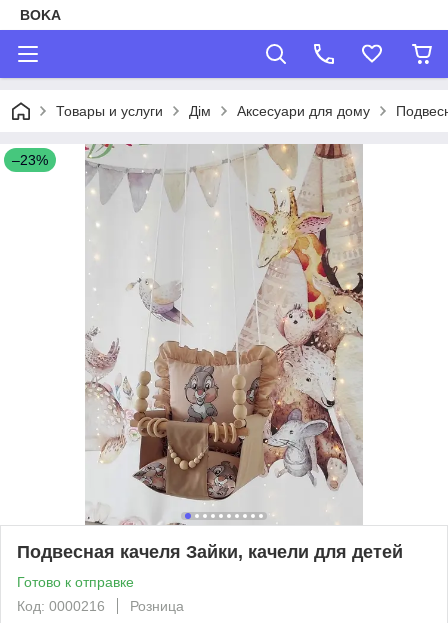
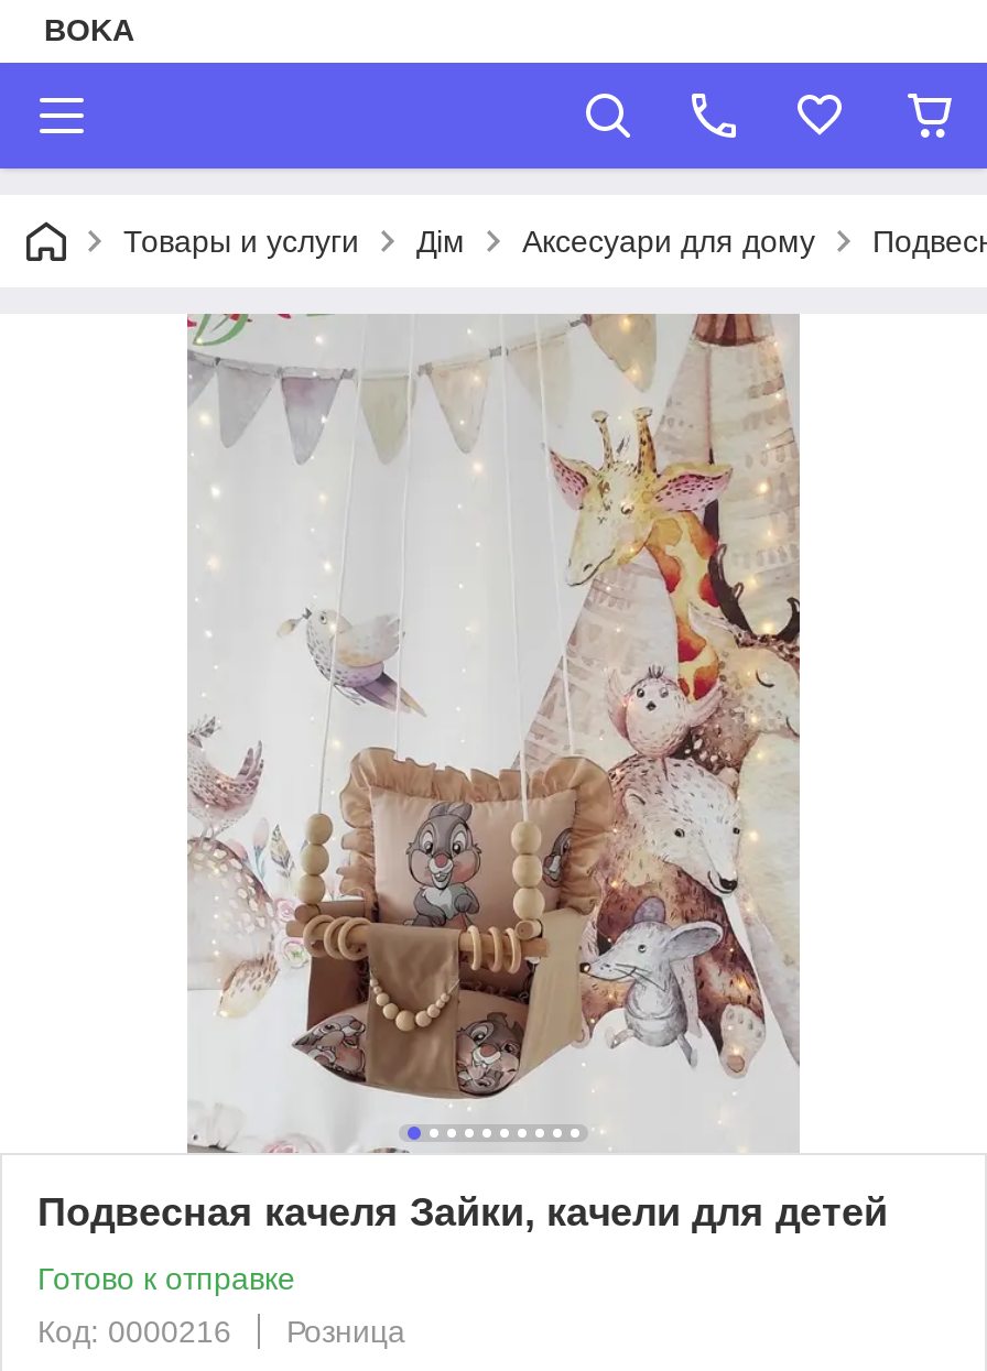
[12,152,48,168] –23% -> none

